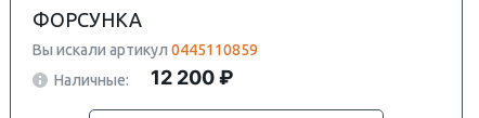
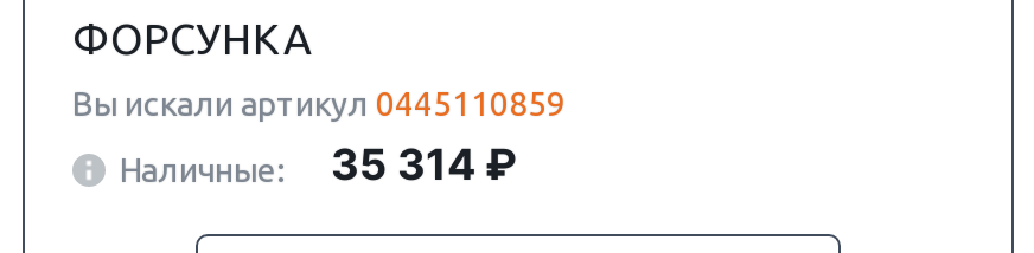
[54,66,233,89] Наличные: 12 200 ₽ -> [120,140,516,189] Наличные: 35 314 ₽

